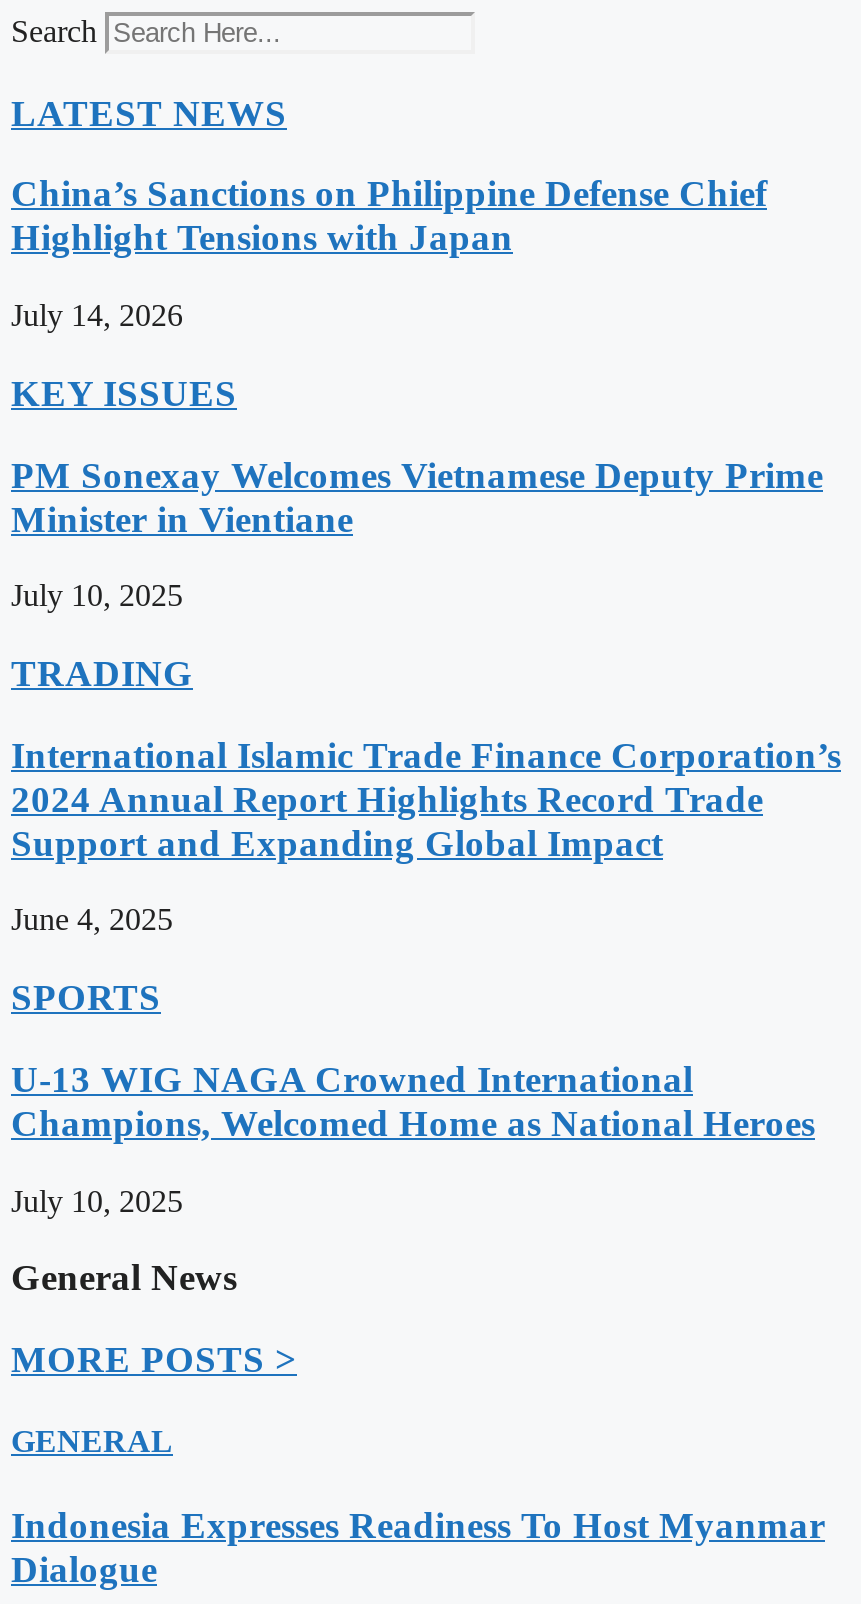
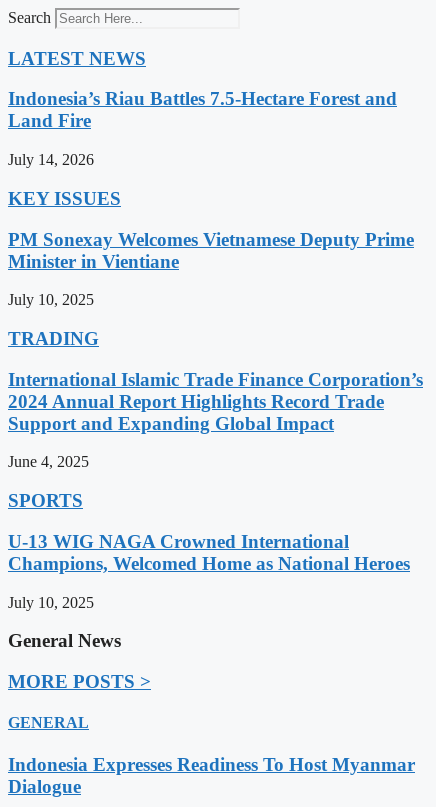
[11,173,767,259] China’s Sanctions on Philippine Defense Chief | Highlight Tensions with Japan -> [8,88,397,131] Indonesia’s Riau Battles 7.5-Hectare Forest and | Land Fire

